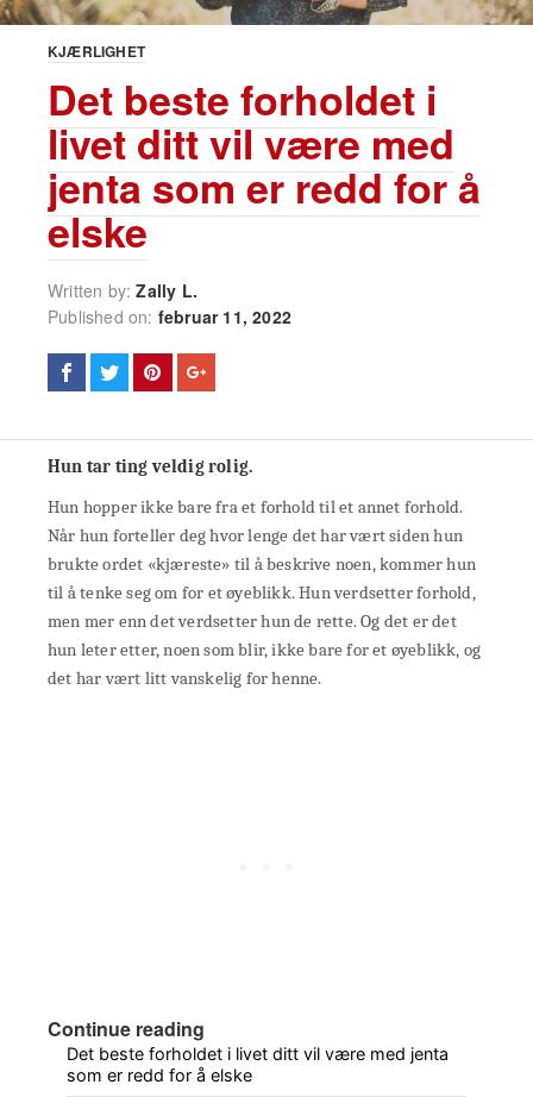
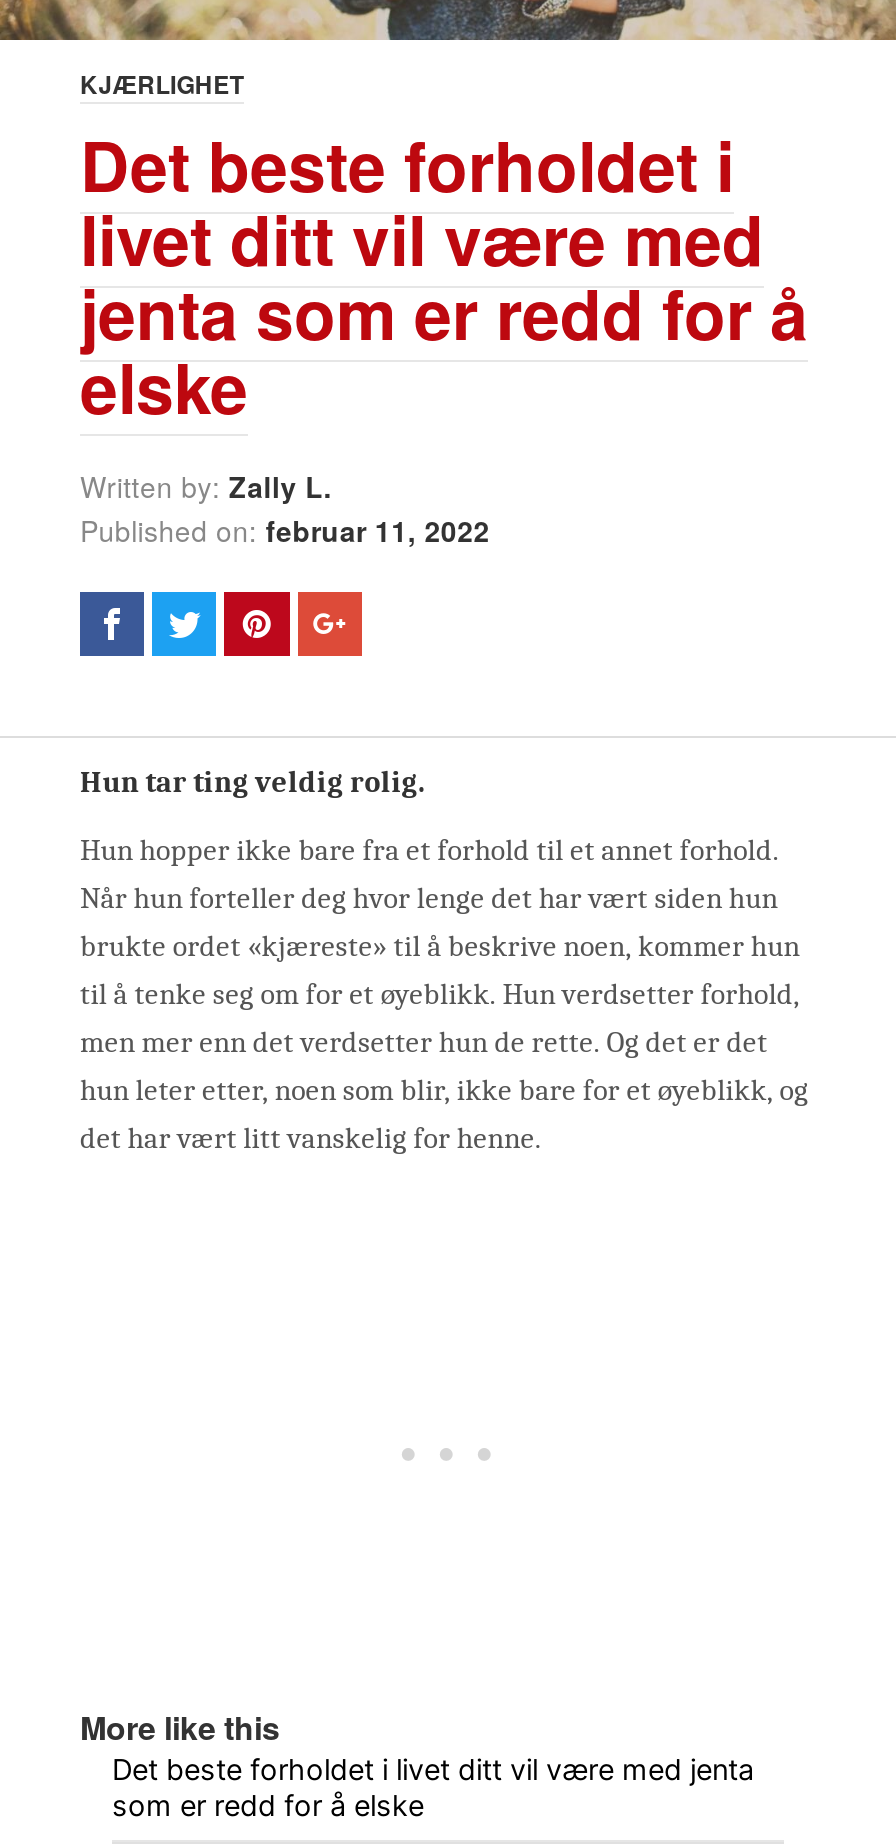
[48,1014,205,1042] Continue reading -> [80,1705,280,1751] More like this

